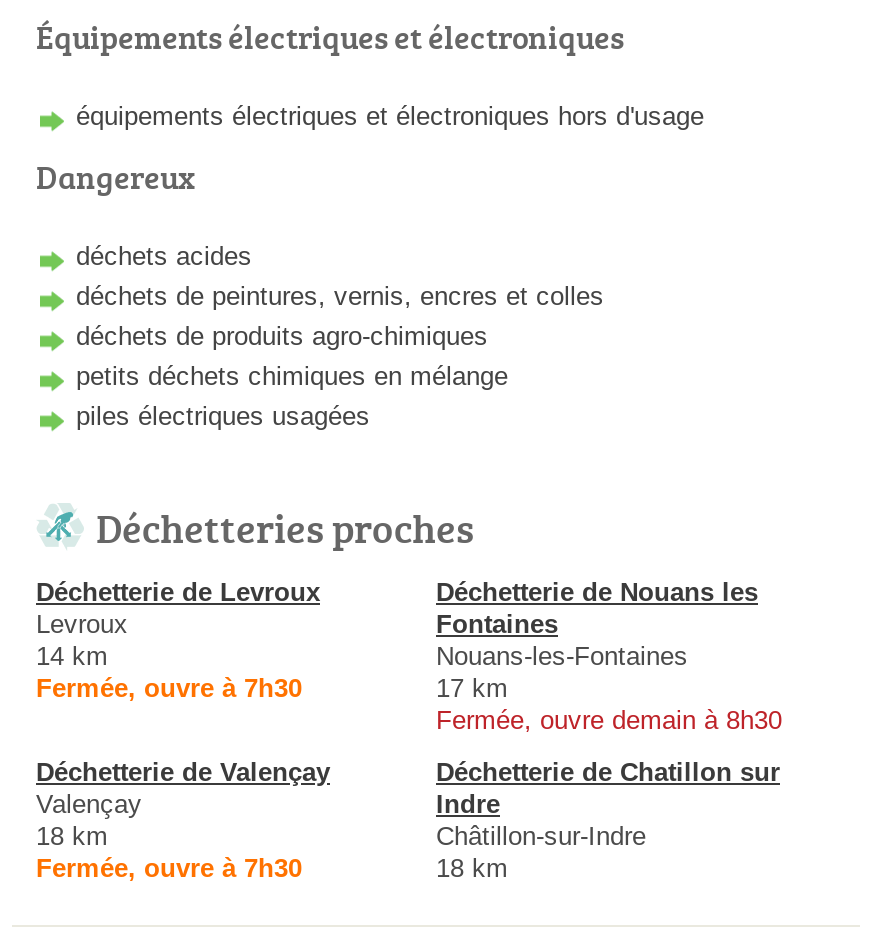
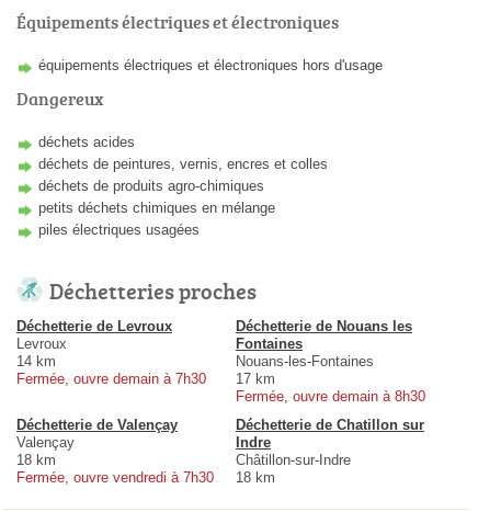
[36,673,302,703] Fermée, ouvre à 7h30 -> [16,370,206,387] Fermée, ouvre demain à 7h30
[36,853,302,883] Fermée, ouvre à 7h30 -> [16,469,214,485] Fermée, ouvre vendredi à 7h30

